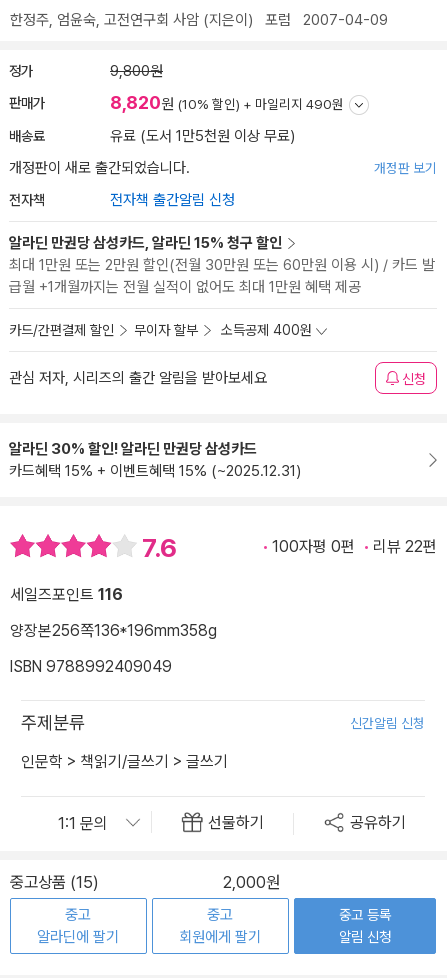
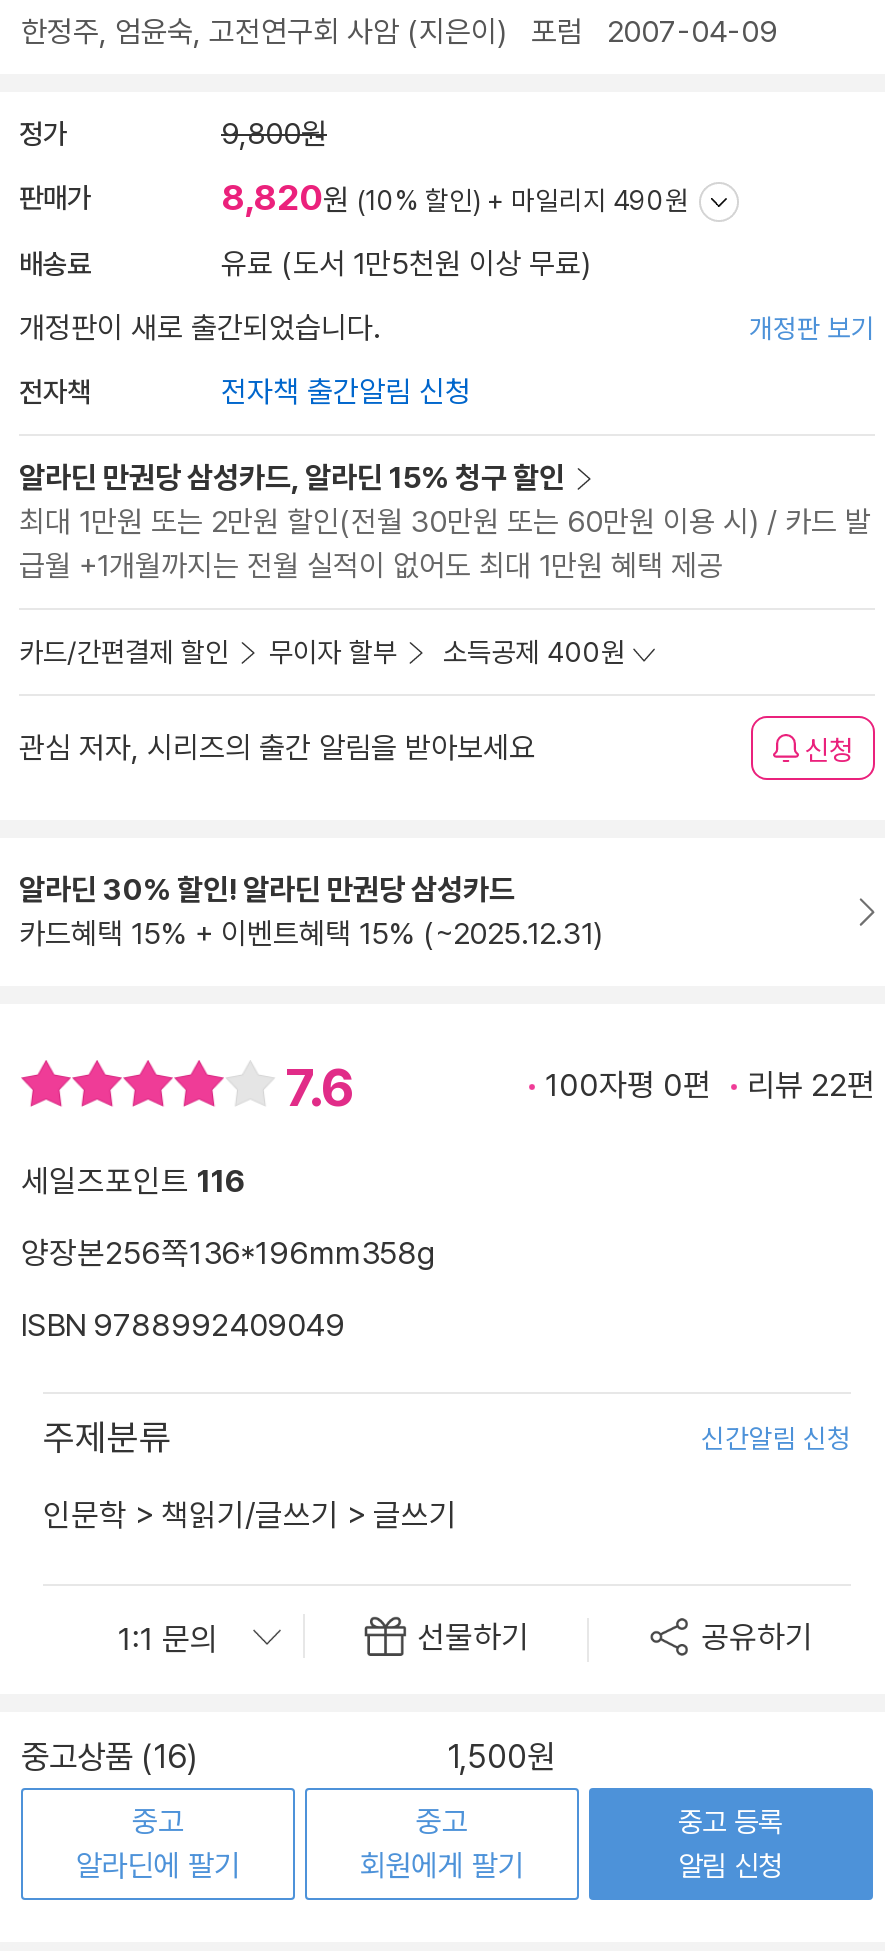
[10,872,280,892] 중고상품 (15) | 2,000원 -> [21,1737,555,1777] 중고상품 (16) | 1,500원

